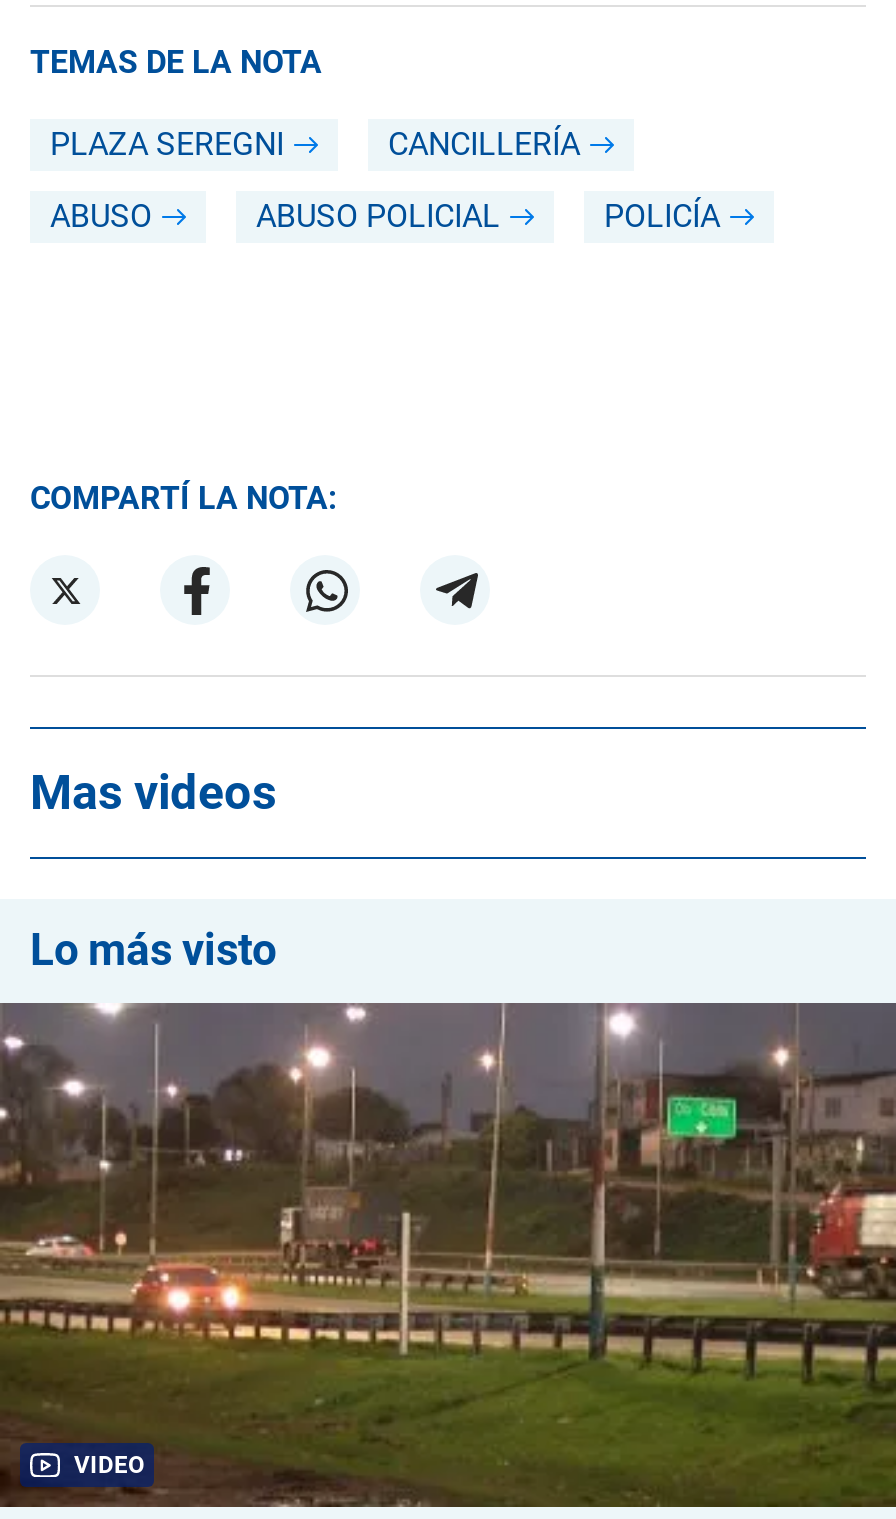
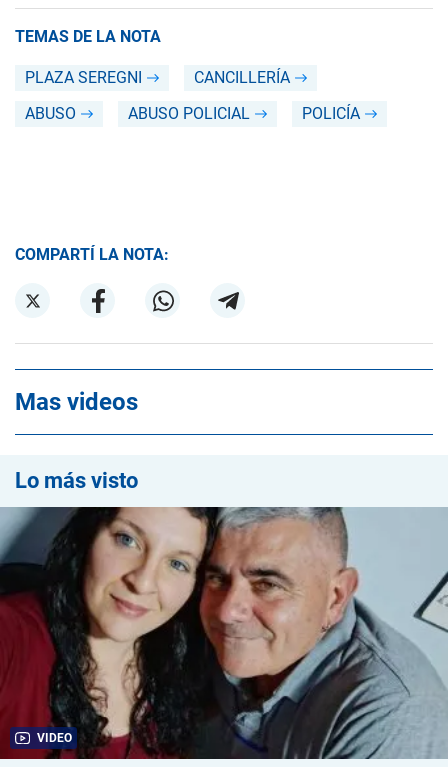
[6,1001,890,1509] [image] -> [3,506,445,760] [image]

